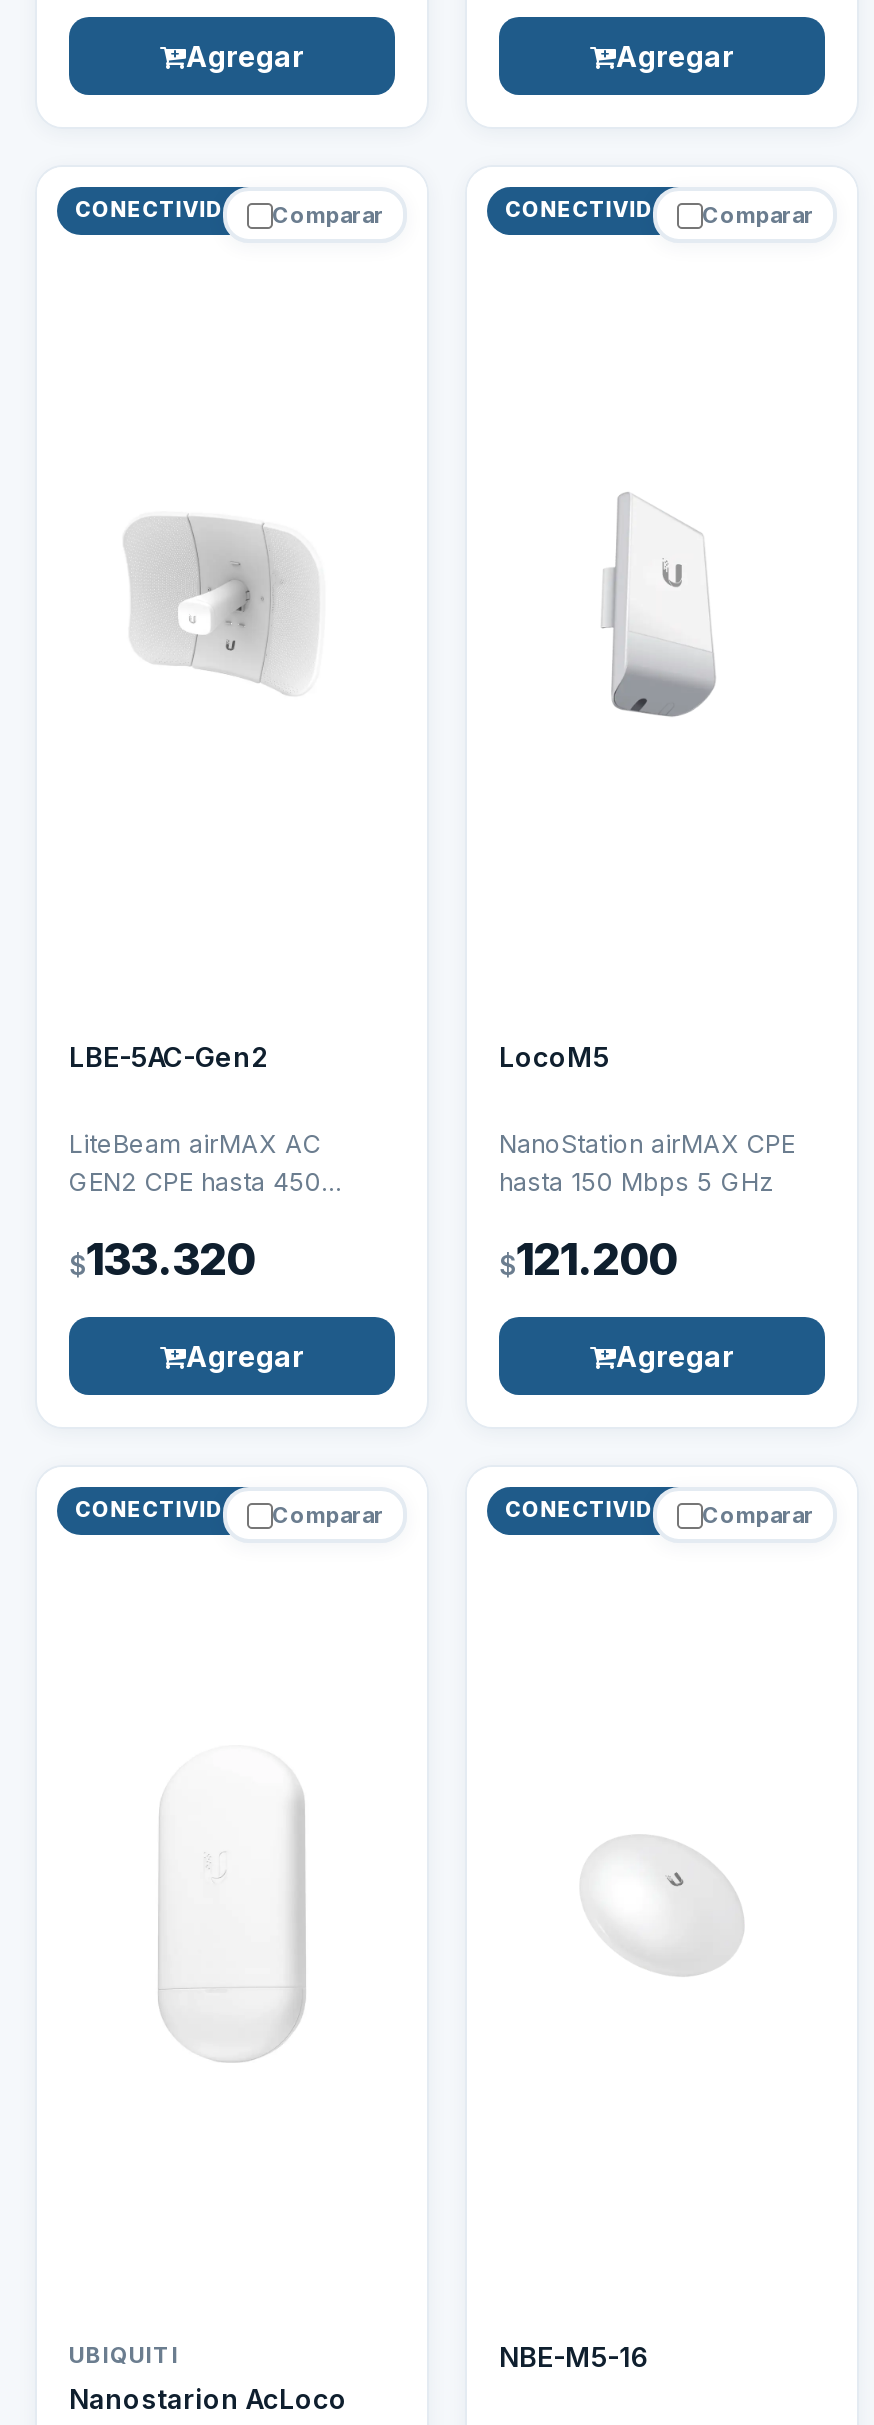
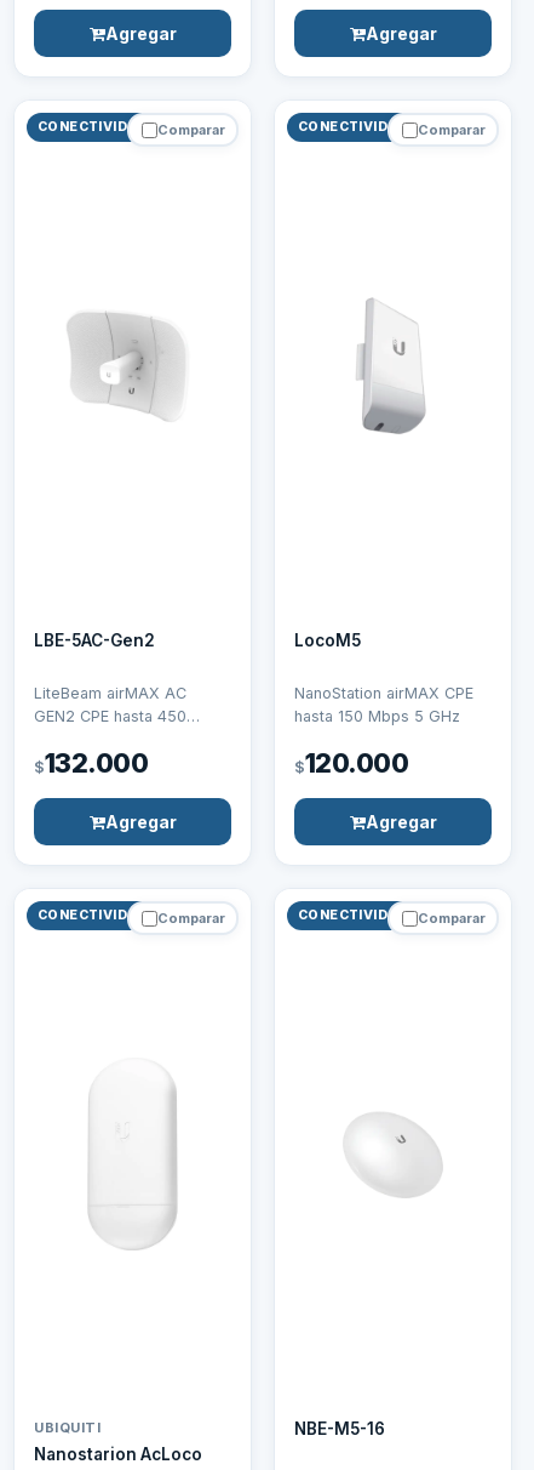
[69,1233,255,1285] $133.320 -> [34,747,148,779] $132.000
[499,1233,677,1285] $121.200 -> [294,747,408,779] $120.000

